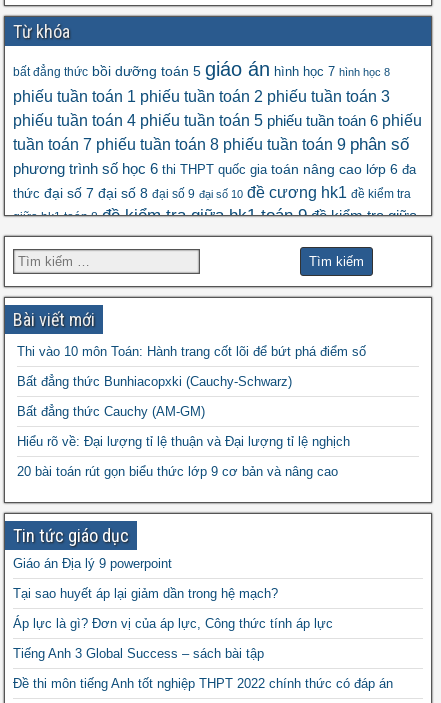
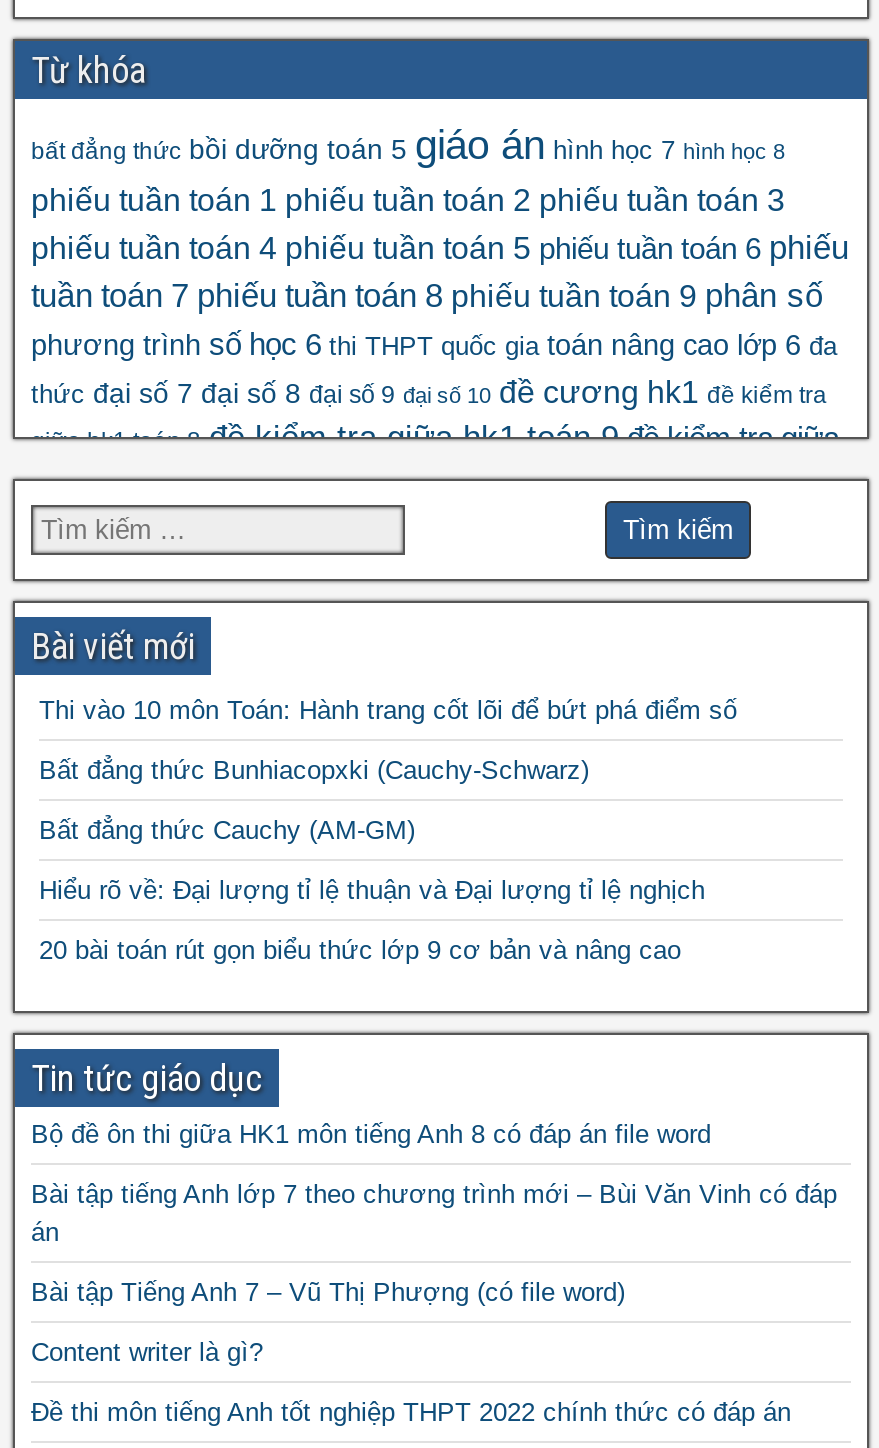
[13,556,172,571] Giáo án Địa lý 9 powerpoint -> [31,1119,711,1149] Bộ đề ôn thi giữa HK1 môn tiếng Anh 8 có đáp án file word
[13,586,278,601] Tại sao huyết áp lại giảm dần trong hệ mạch? -> [31,1179,837,1247] Bài tập tiếng Anh lớp 7 theo chương trình mới – Bùi Văn Vinh có đáp | án
[13,616,333,631] Áp lực là gì? Đơn vị của áp lực, Công thức tính áp lực -> [31,1277,625,1307] Bài tập Tiếng Anh 7 – Vũ Thị Phượng (có file word)
[13,646,264,661] Tiếng Anh 3 Global Success – sách bài tập -> [31,1337,263,1367] Content writer là gì?

